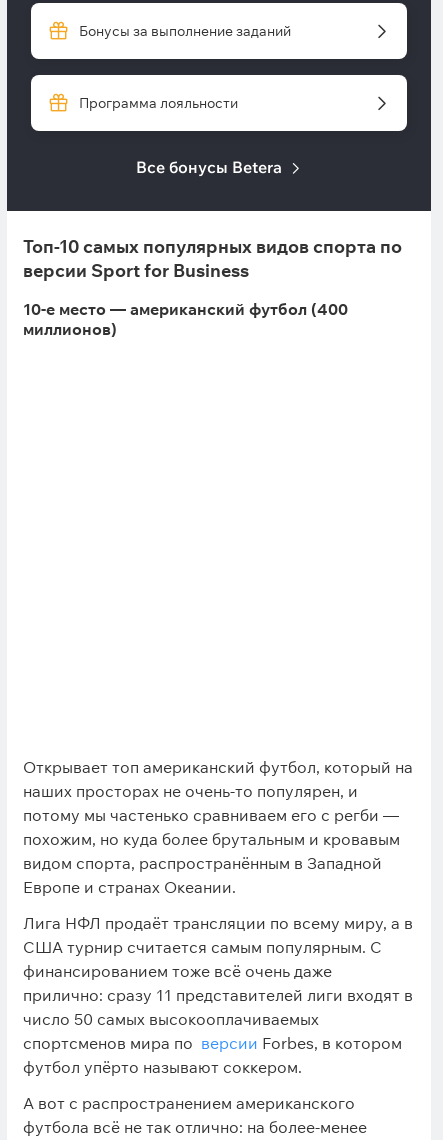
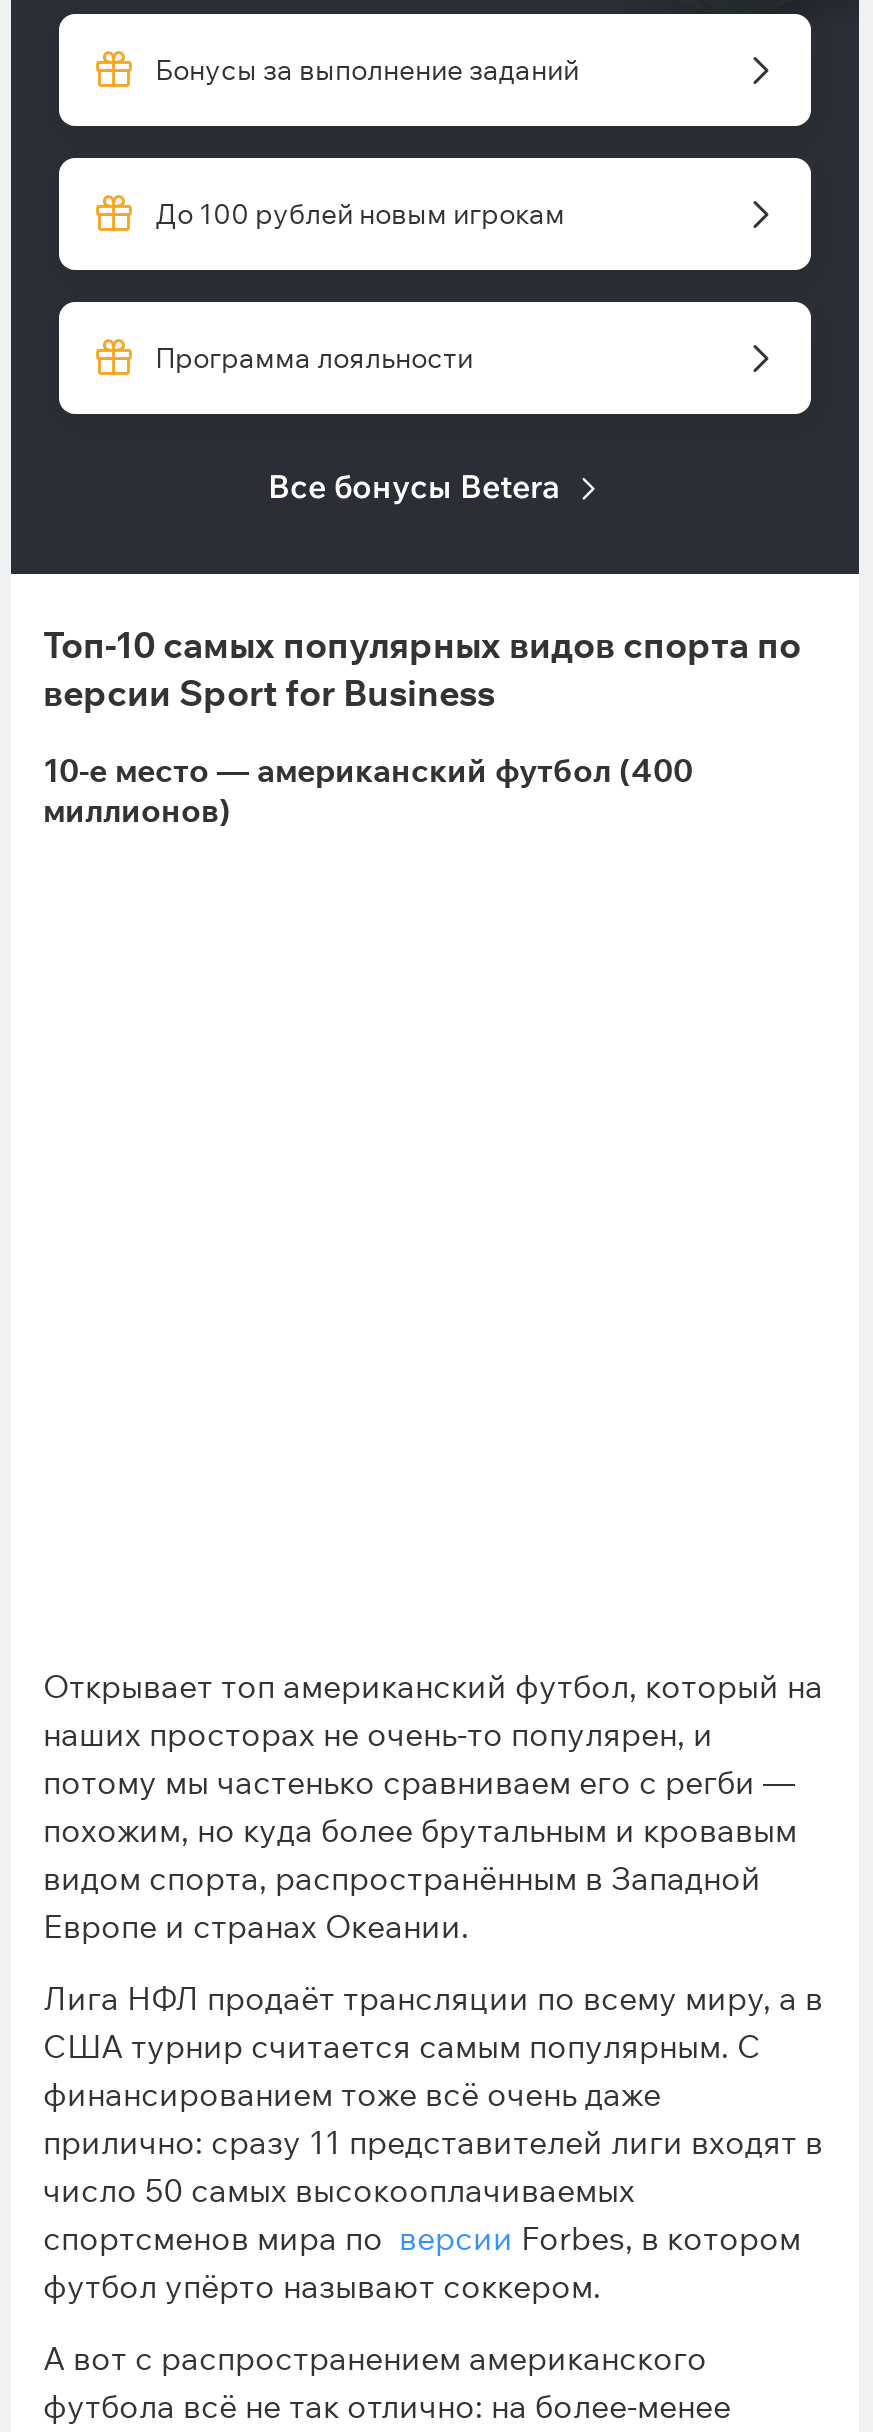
none -> [155,196,565,232] До 100 рублей новым игрокам

